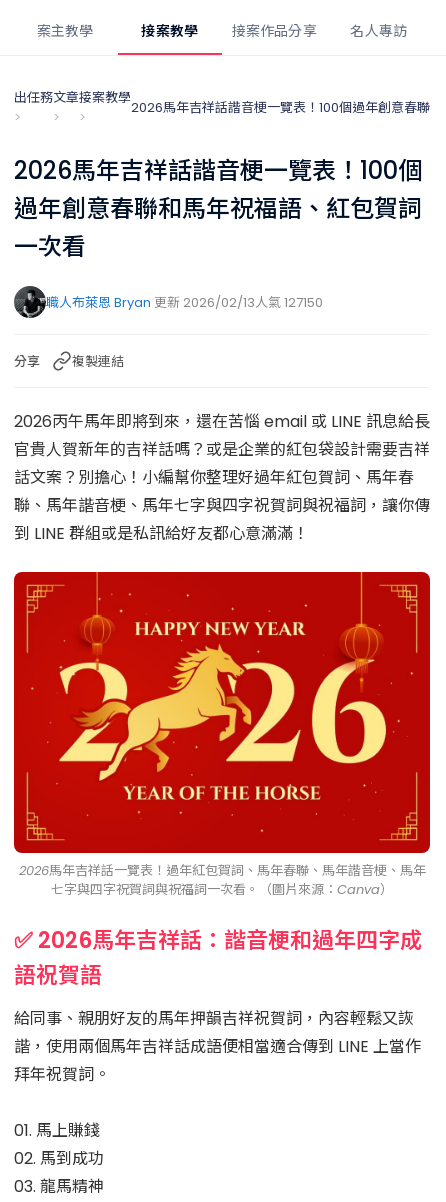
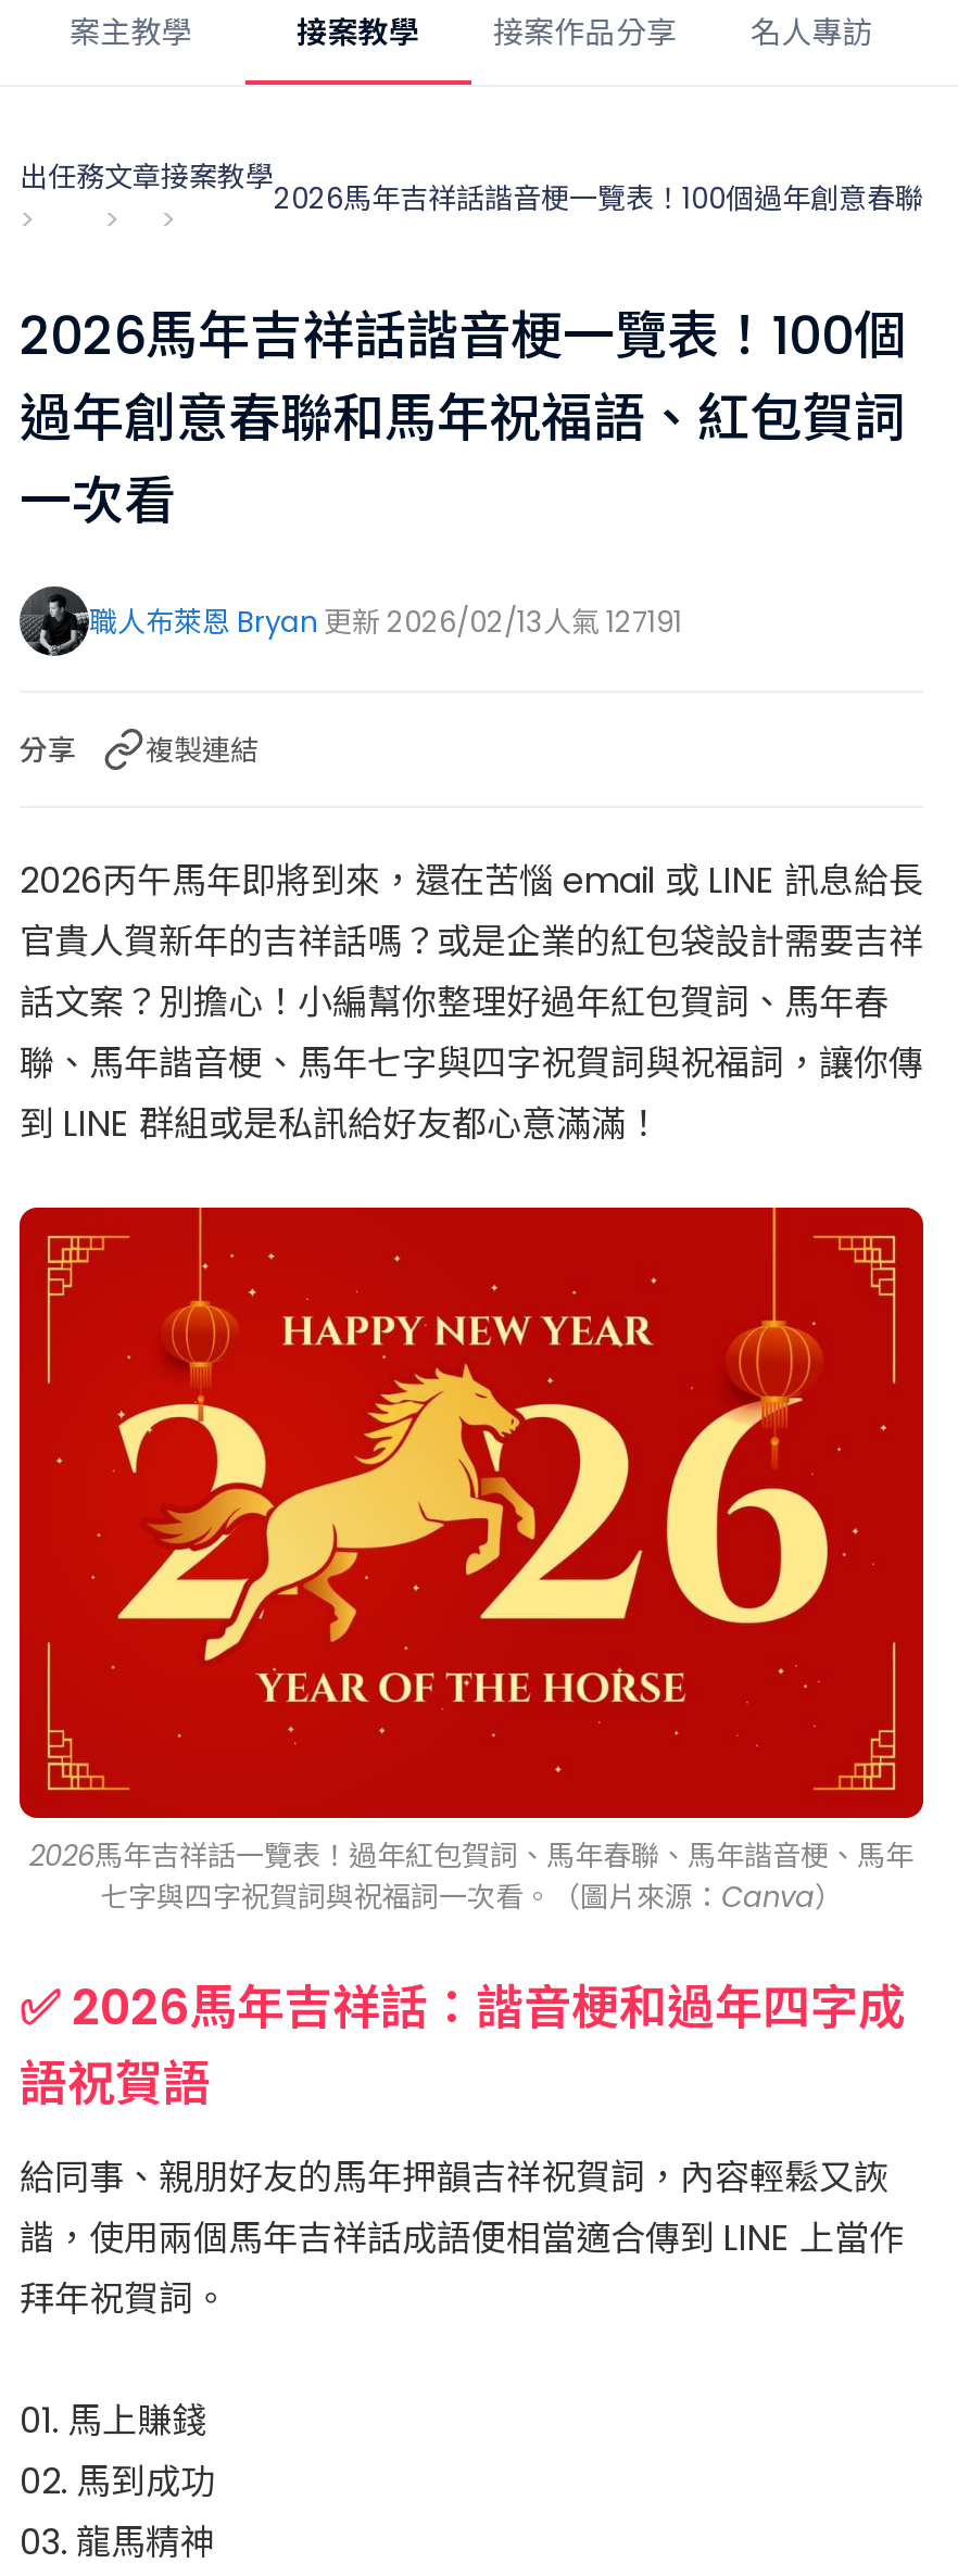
[46,292,323,311] 職人布萊恩 Bryan 更新 2026/02/13人氣 127150 -> [89,601,682,642] 職人布萊恩 Bryan 更新 2026/02/13人氣 127191

